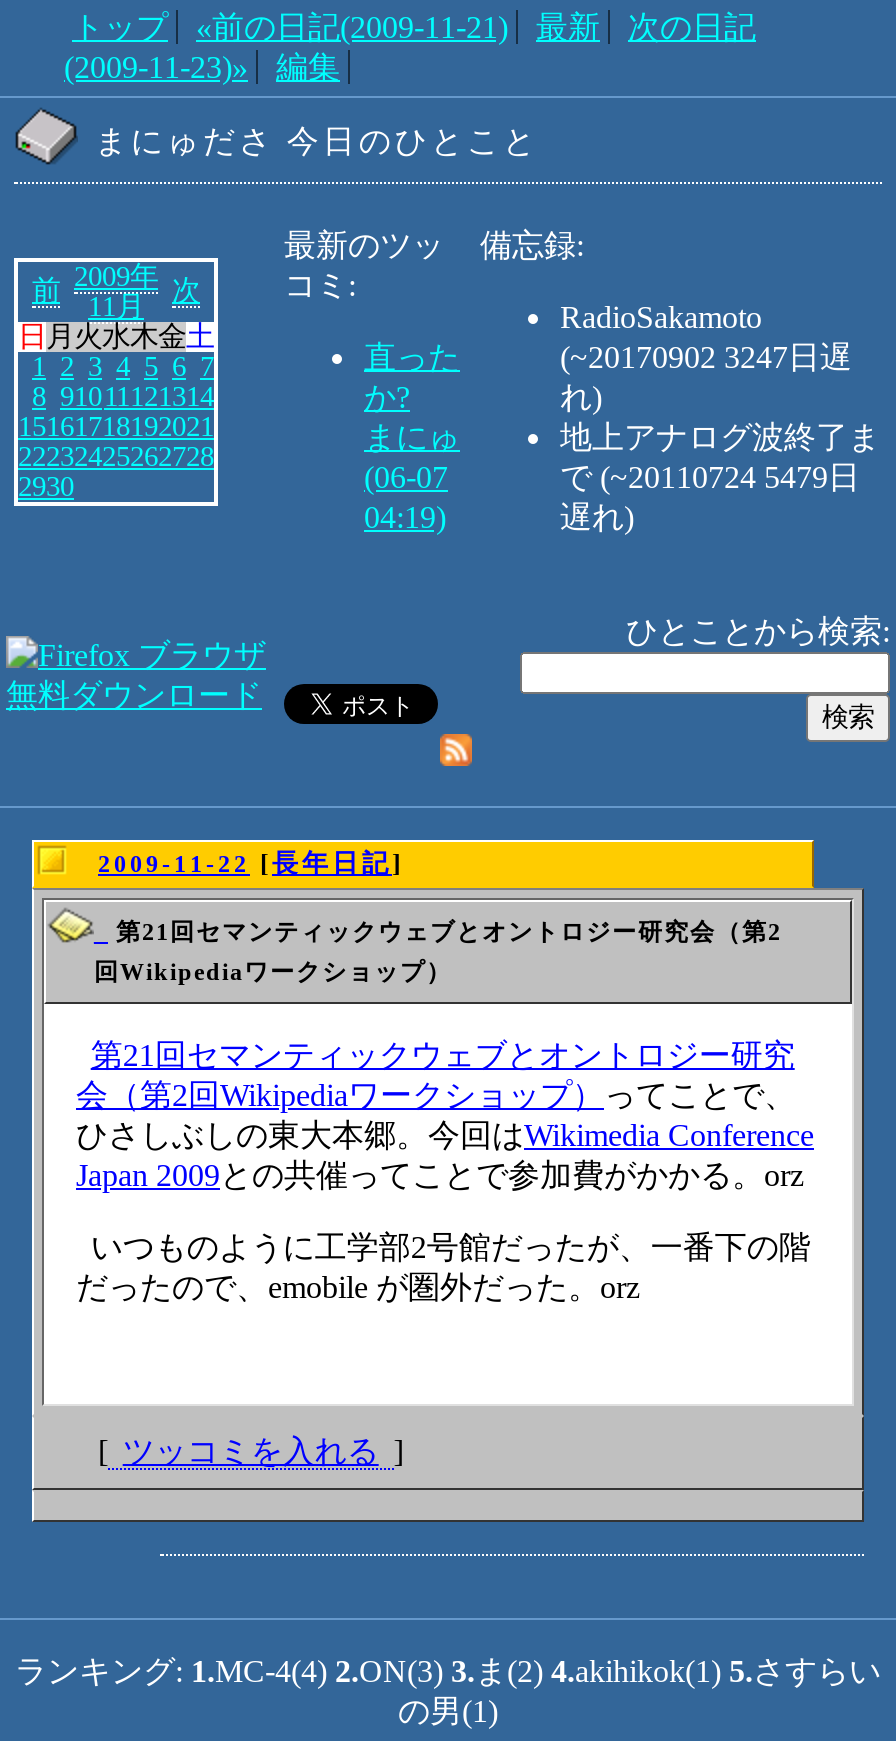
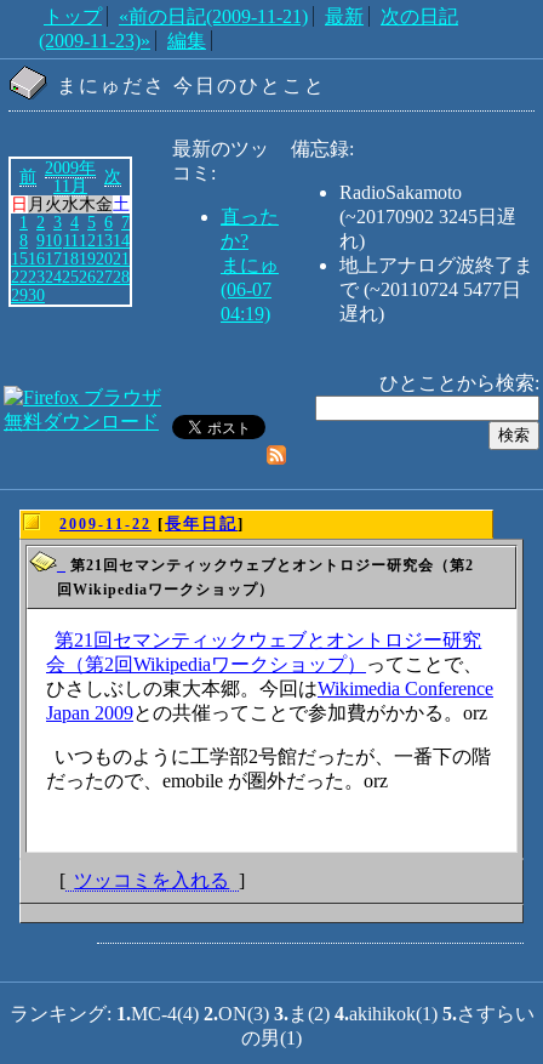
[560,340,852,374] (~20170902 3247日遅 -> [339,206,516,227] (~20170902 3245日遅
[560,460,860,494] で (~20110724 5479日 -> [339,279,521,300] で (~20110724 5477日

